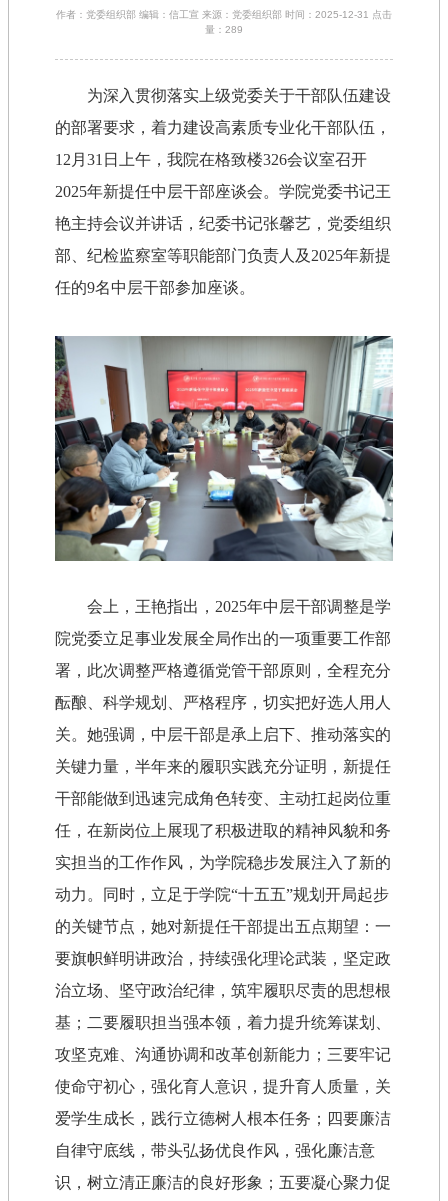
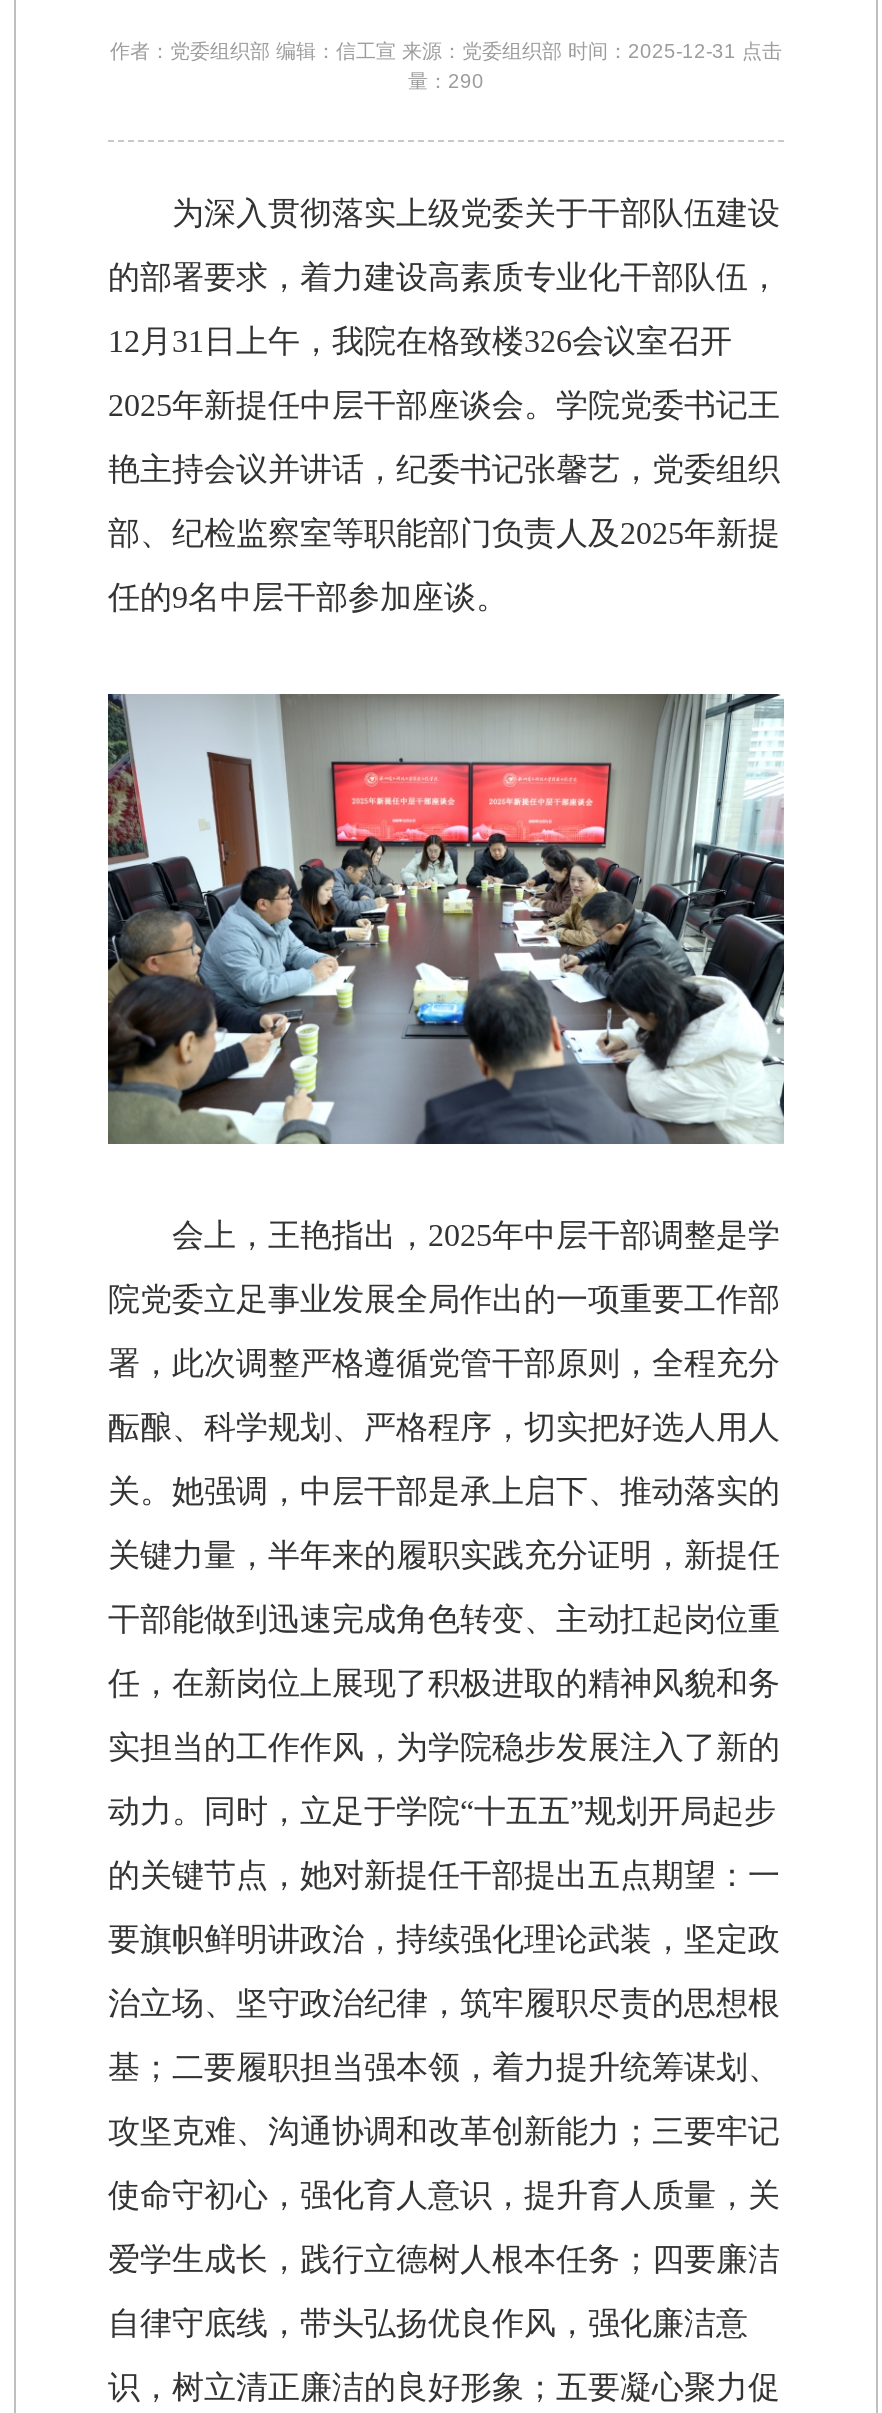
[205,24,243,35] 量：289 -> [408,70,484,92] 量：290

